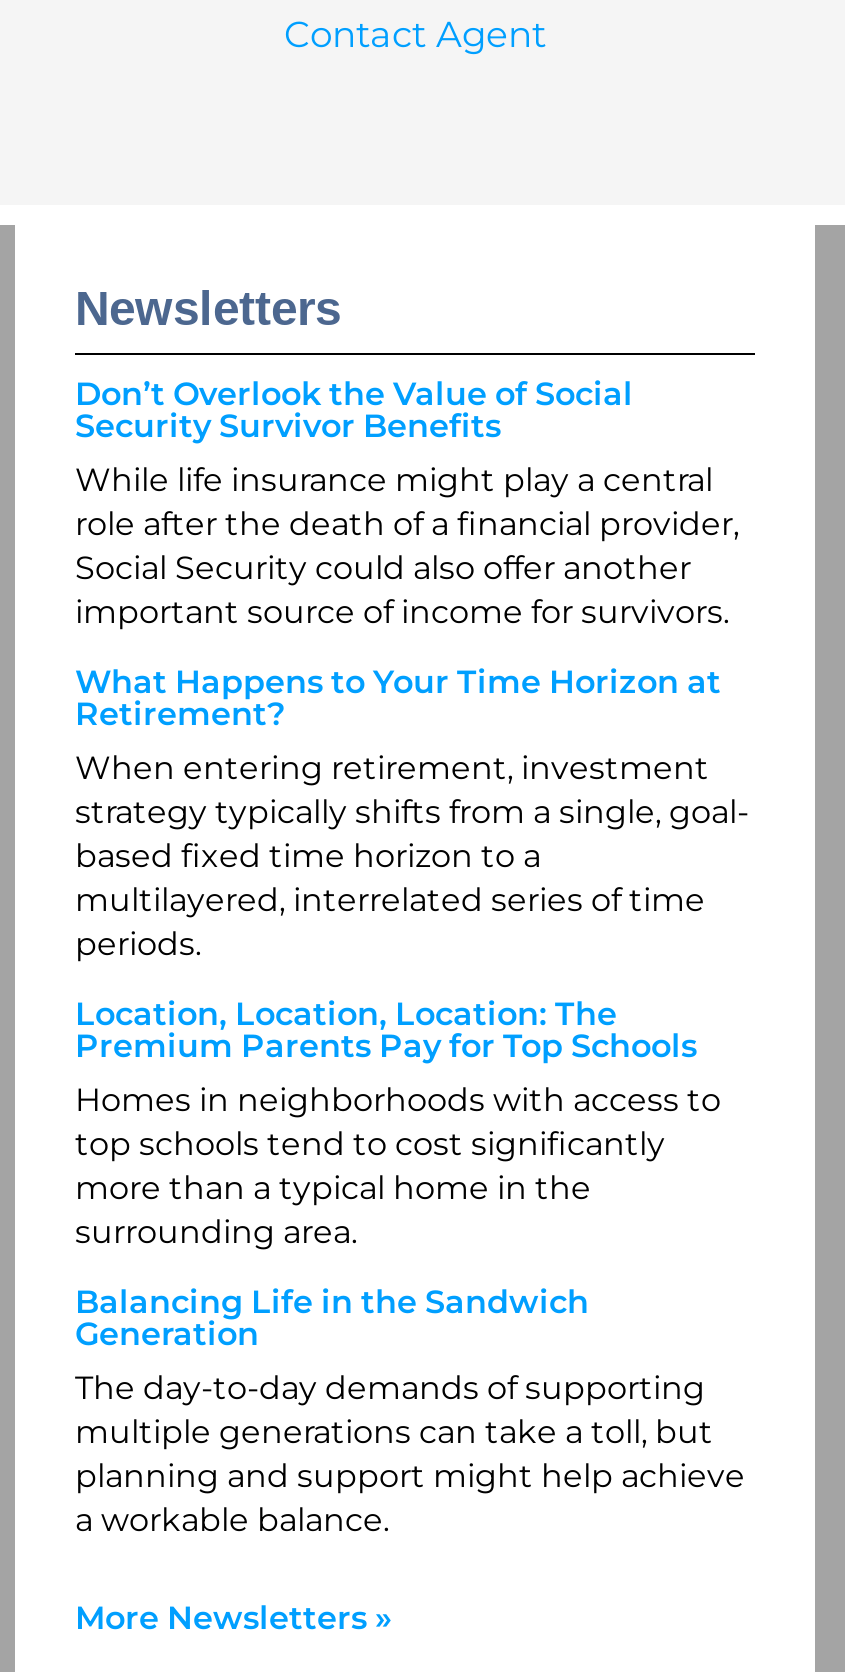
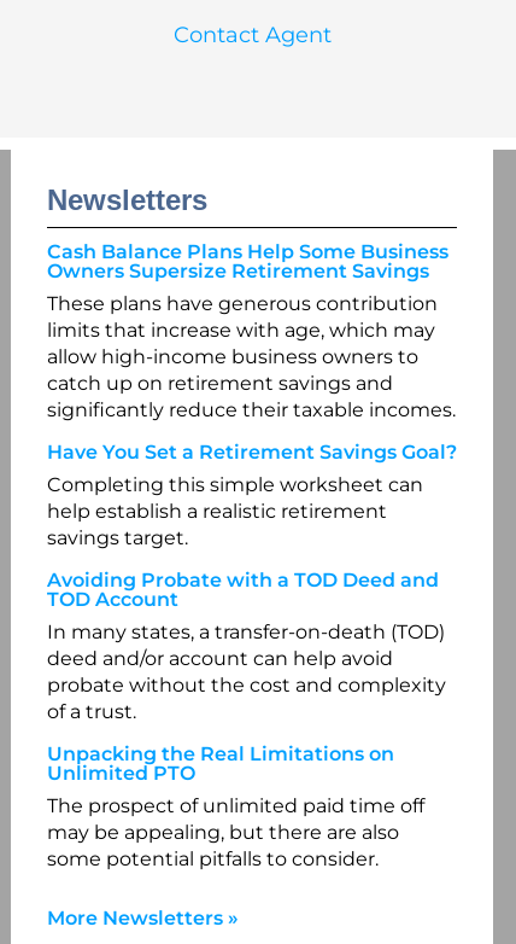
[75,375,739,631] Don’t Overlook the Value of Social | Security Survivor Benefits | While life insurance might play a central | role after the death of a financial provider, | Social Security could also offer another | important source of income for survivors. -> [47,240,456,421] Cash Balance Plans Help Some Business | Owners Supersize Retirement Savings | These plans have generous contribution | limits that increase with age, which may | allow high-income business owners to | catch up on retirement savings and | significantly reduce their taxable incomes.
[75,663,749,963] What Happens to Your Time Horizon at | Retirement? | When entering retirement, investment | strategy typically shifts from a single, goal- | based fixed time horizon to a | multilayered, interrelated series of time | periods. -> [47,441,457,549] Have You Set a Retirement Savings Goal? | Completing this simple worksheet can | help establish a realistic retirement | savings target.
[75,995,721,1251] Location, Location, Location: The | Premium Parents Pay for Top Schools | Homes in neighborhoods with access to | top schools tend to cost significantly | more than a typical home in the | surrounding area. -> [47,569,446,723] Avoiding Probate with a TOD Deed and | TOD Account | In many states, a transfer-on-death (TOD) | deed and/or account can help avoid | probate without the cost and complexity | of a trust.
[75,1283,745,1539] Balancing Life in the Sandwich | Generation | The day-to-day demands of supporting | multiple generations can take a toll, but | planning and support might help achieve | a workable balance. -> [47,742,424,870] Unpacking the Real Limitations on | Unlimited PTO | The prospect of unlimited paid time off | may be appealing, but there are also | some potential pitfalls to consider.

